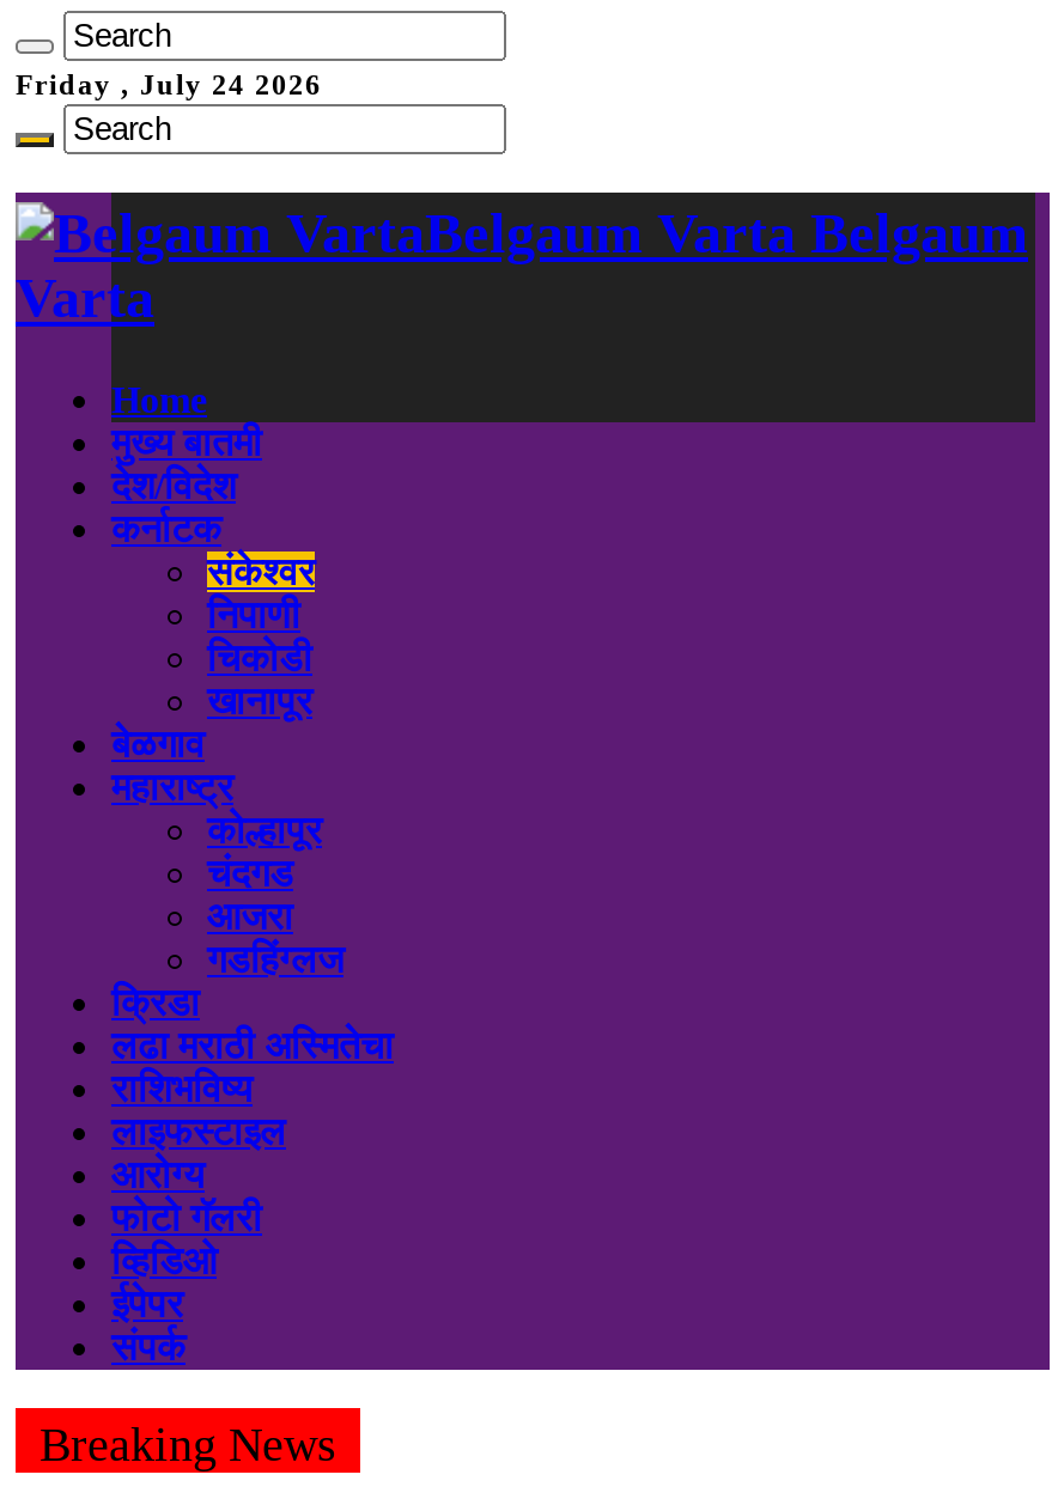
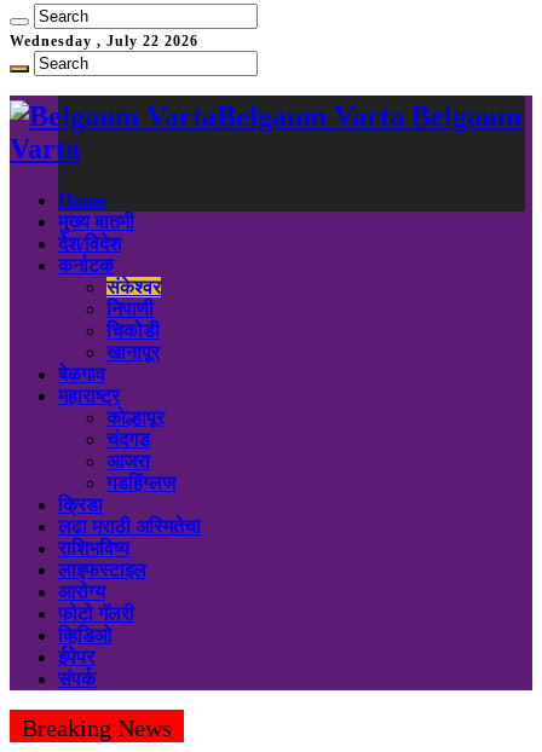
[16,68,322,102] Friday , July 24 2026 -> [10,33,198,50] Wednesday , July 22 2026

